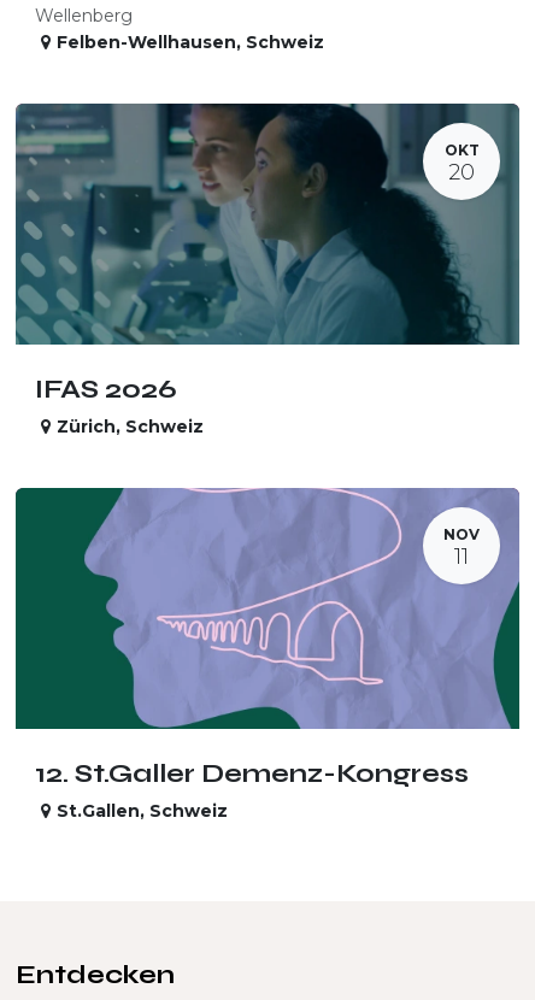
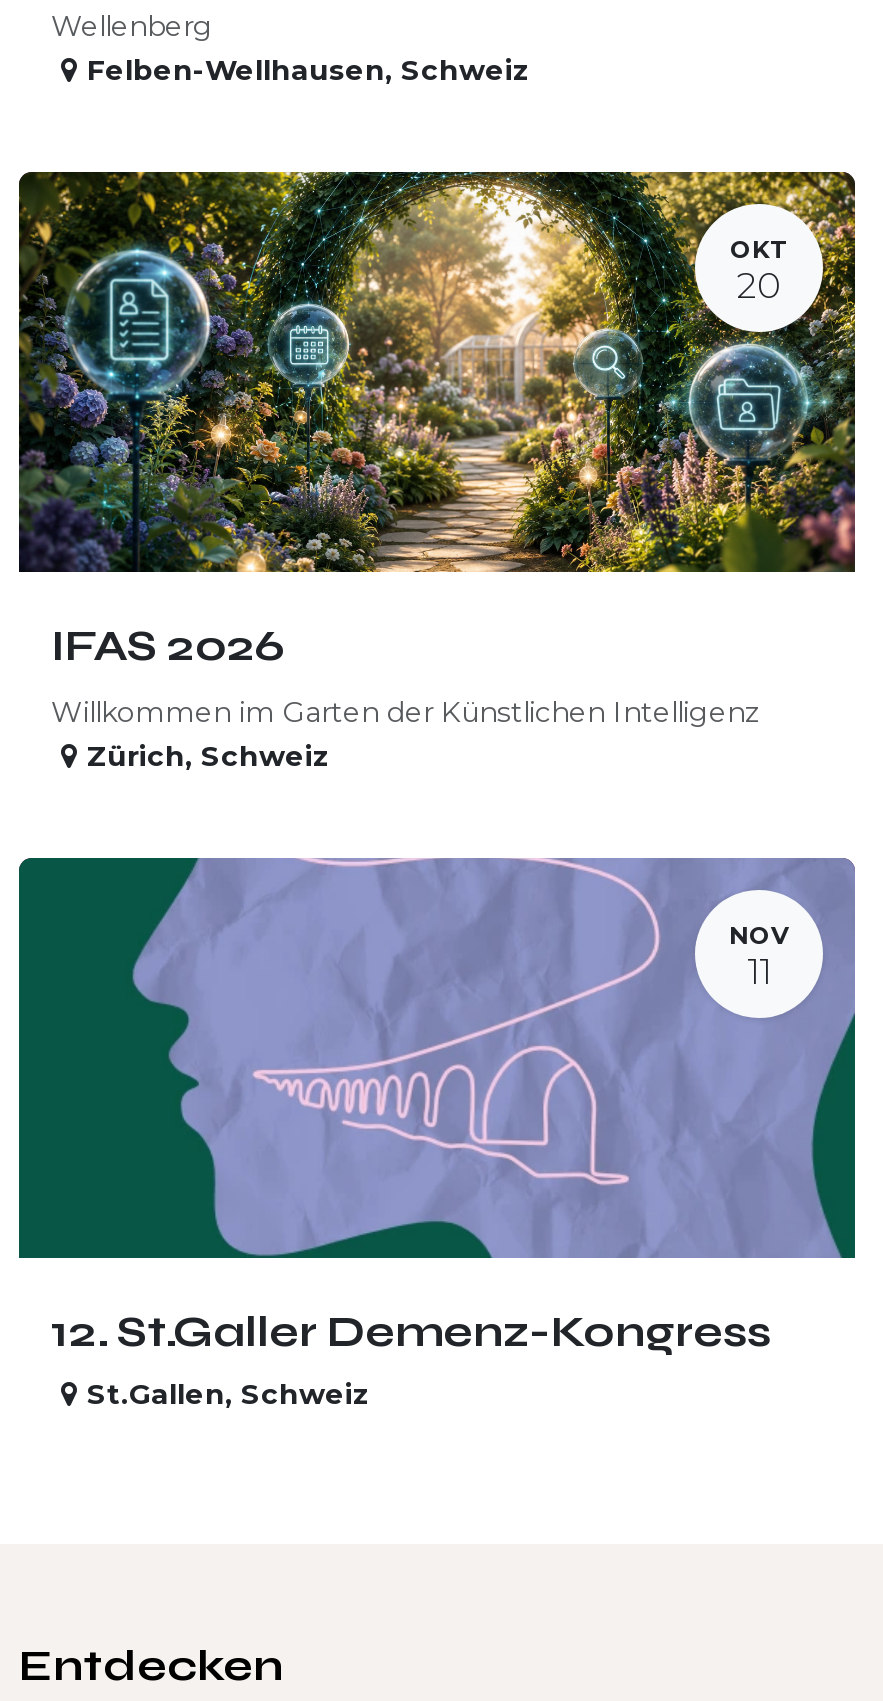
[14,102,521,346] [image] -> [17,170,857,574] [image]
none -> [51,694,761,730] Willkommen im Garten der Künstlichen Intelligenz

